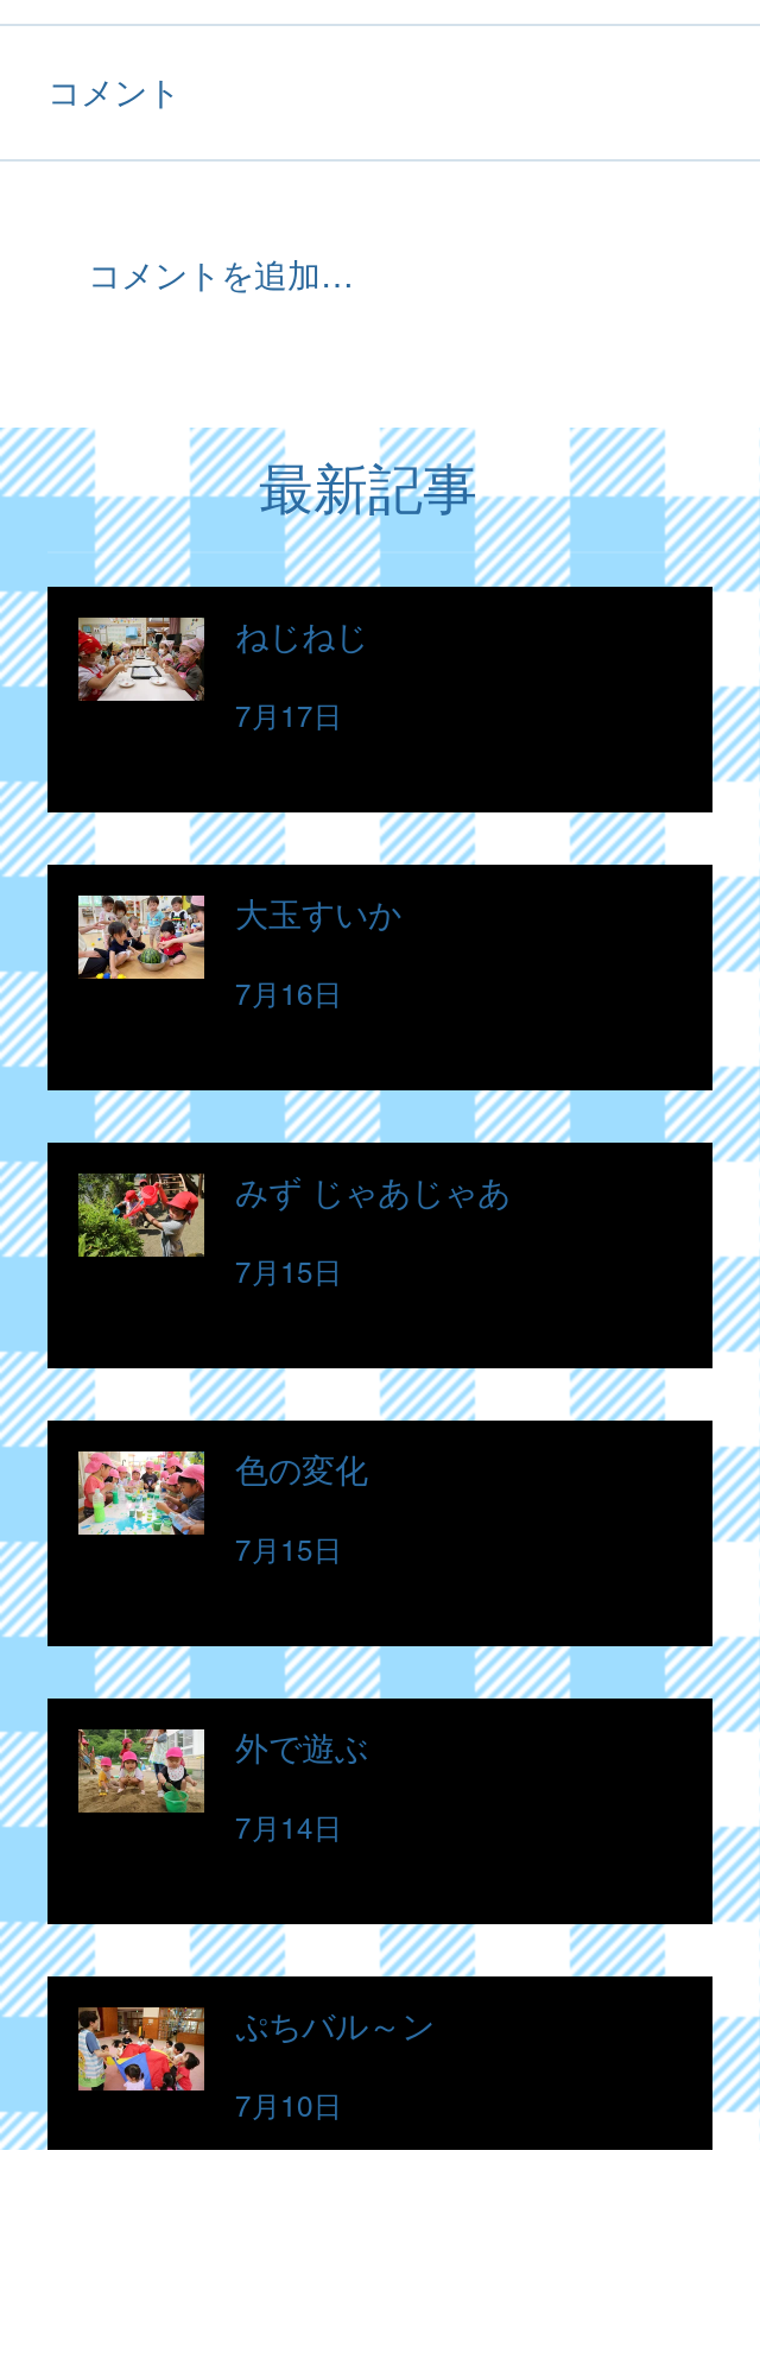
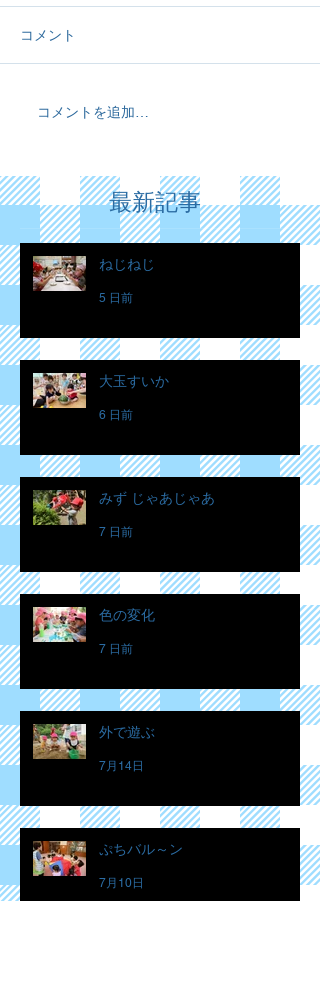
[235,702,342,735] 7月17日 -> [99,291,133,305] 5 日前
[235,980,342,1013] 7月16日 -> [99,408,133,422] 6 日前
[235,1258,342,1291] 7月15日 -> [99,525,133,539] 7 日前
[235,1536,342,1569] 7月15日 -> [99,642,133,656] 7 日前

